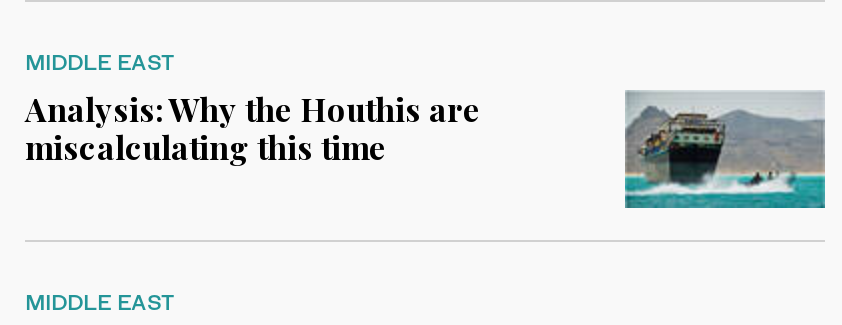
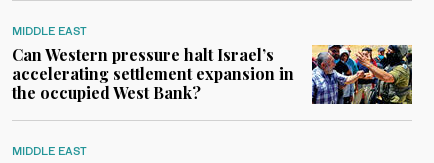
[25,88,481,168] Analysis: Why the Houthis are | miscalculating this time -> [12,44,294,103] Can Western pressure halt Israel’s | accelerating settlement expansion in | the occupied West Bank?
[623,90,827,210] [image] -> [311,44,413,105] [image]

